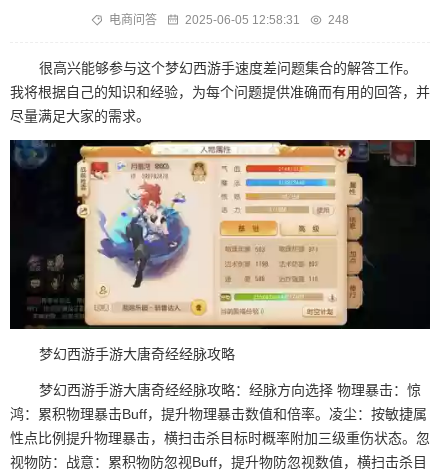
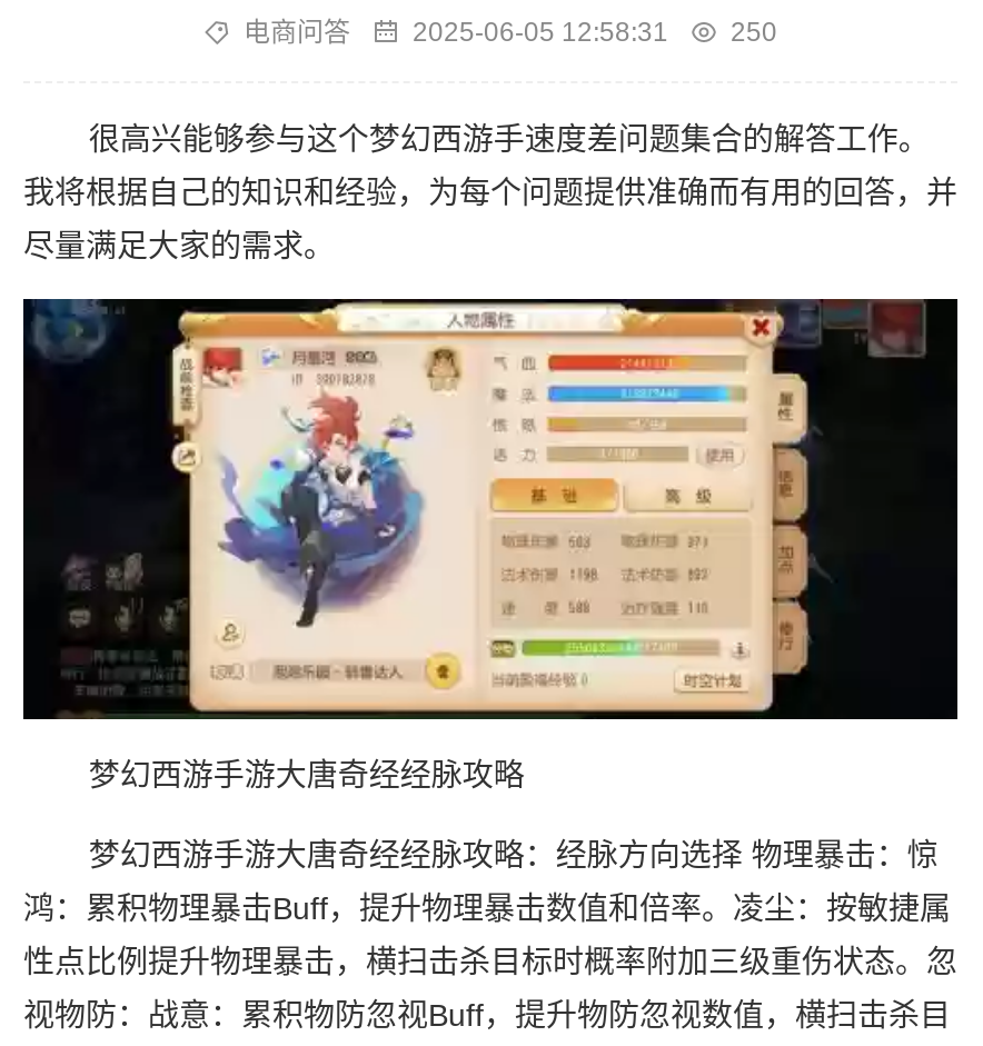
[328,13,349,27] 248 -> [731,18,777,49] 250

